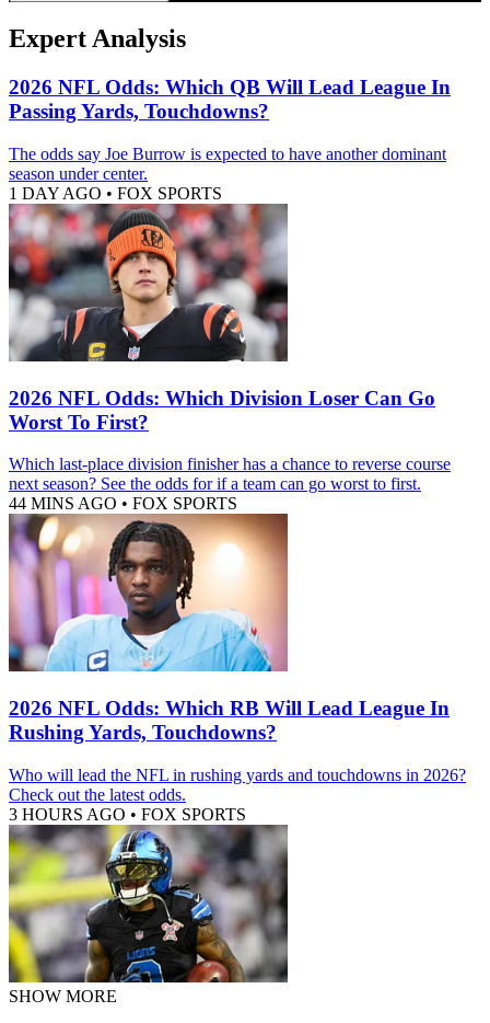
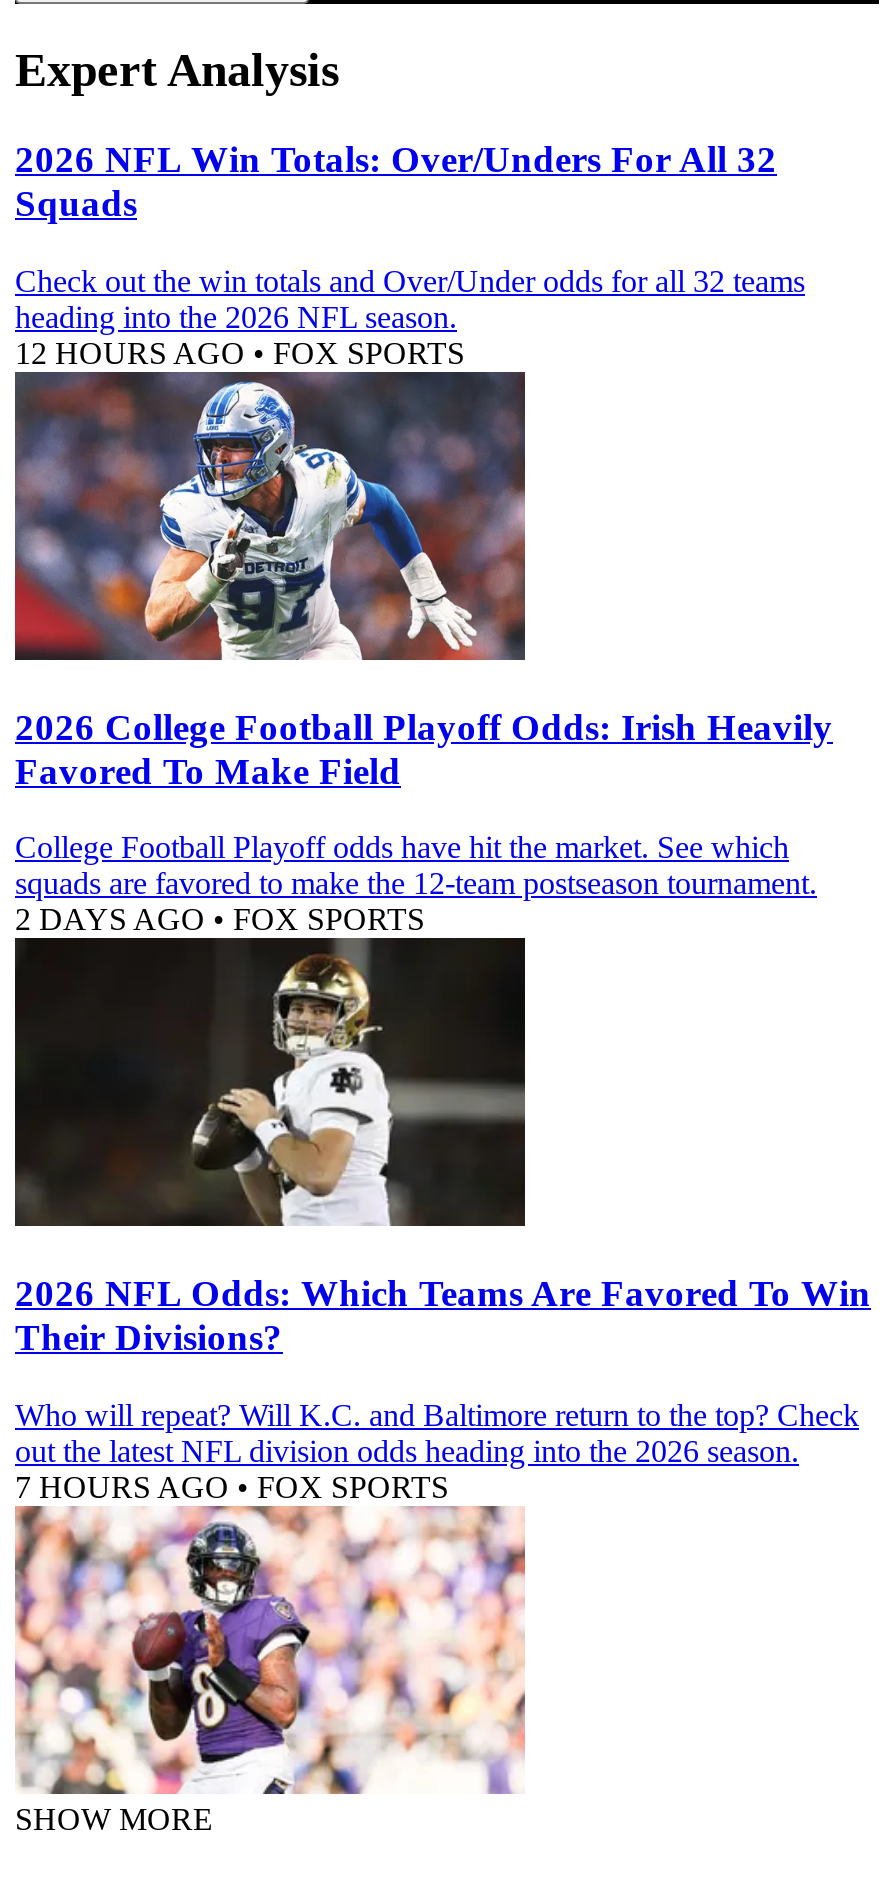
[9,76,451,123] 2026 NFL Odds: Which QB Will Lead League In | Passing Yards, Touchdowns? -> [15,138,777,224] 2026 NFL Win Totals: Over/Unders For All 32 | Squads
[9,144,446,203] The odds say Joe Burrow is expected to have another dominant | season under center. | 1 DAY AGO • FOX SPORTS -> [15,264,805,370] Check out the win totals and Over/Under odds for all 32 teams | heading into the 2026 NFL season. | 12 HOURS AGO • FOX SPORTS
[8,204,435,433] [image] | 2026 NFL Odds: Which Division Loser Can Go | Worst To First? -> [13,374,833,791] [image] | 2026 College Football Playoff Odds: Irish Heavily | Favored To Make Field
[8,455,451,673] [image] | Which last-place division finisher has a chance to reverse course | next season? See the odds for if a team can go worst to first. | 44 MINS AGO • FOX SPORTS -> [13,831,817,1228] [image] | College Football Playoff odds have hit the market. See which | squads are favored to make the 12-team postseason tournament. | 2 DAYS AGO • FOX SPORTS
[9,697,450,744] 2026 NFL Odds: Which RB Will Lead League In | Rushing Yards, Touchdowns? -> [15,1272,871,1358] 2026 NFL Odds: Which Teams Are Favored To Win | Their Divisions?
[9,765,466,823] Who will lead the NFL in rushing yards and touchdowns in 2026? | Check out the latest odds. | 3 HOURS AGO • FOX SPORTS -> [15,1398,859,1504] Who will repeat? Will K.C. and Baltimore return to the top? Check | out the latest NFL division odds heading into the 2026 season. | 7 HOURS AGO • FOX SPORTS
[8,824,289,984] [image] -> [13,1506,527,1796] [image]

